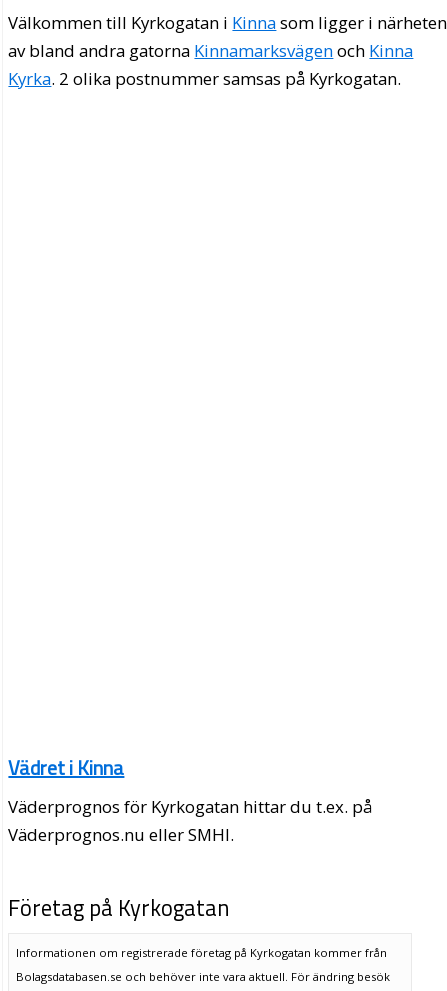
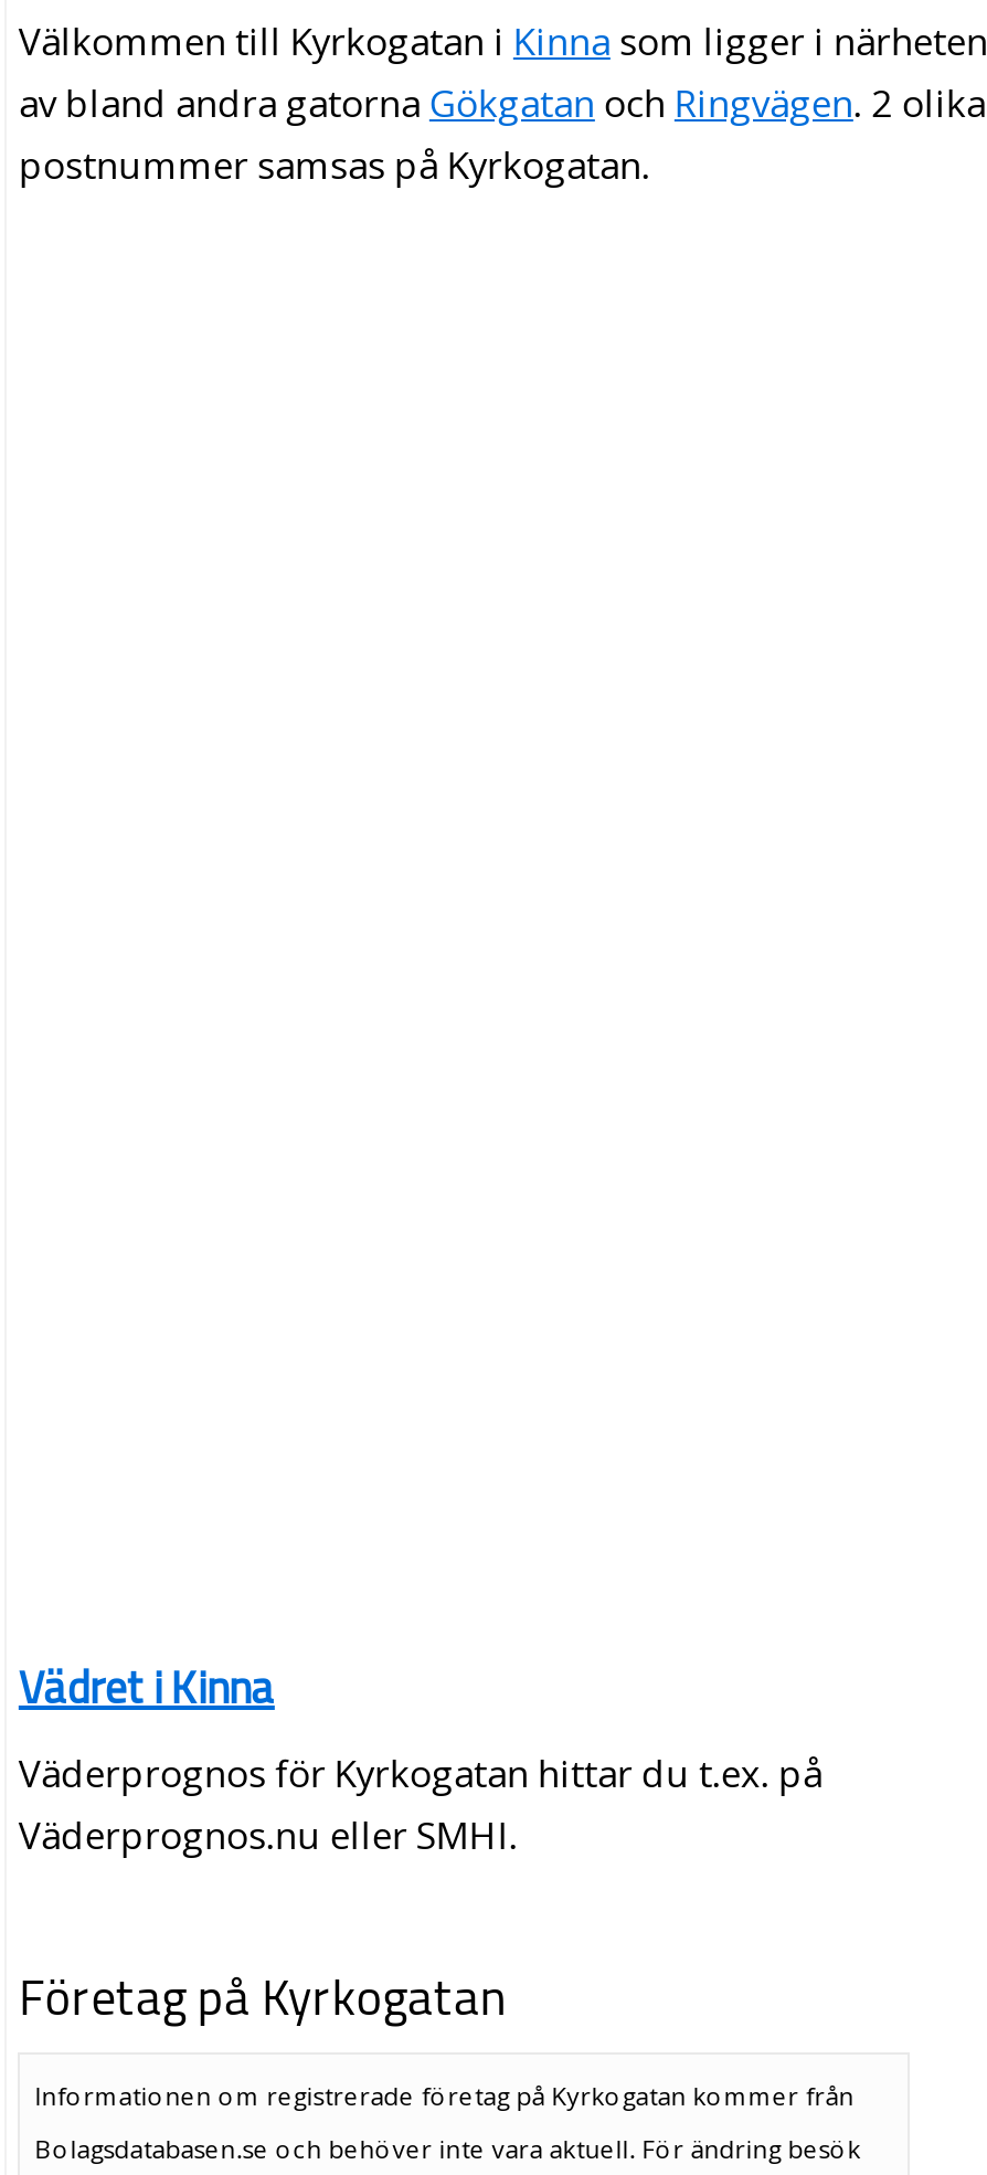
[8,39,413,90] av bland andra gatorna Kinnamarksvägen och Kinna | Kyrka. 2 olika postnummer samsas på Kyrkogatan. -> [19,77,986,190] av bland andra gatorna Gökgatan och Ringvägen. 2 olika | postnummer samsas på Kyrkogatan.

